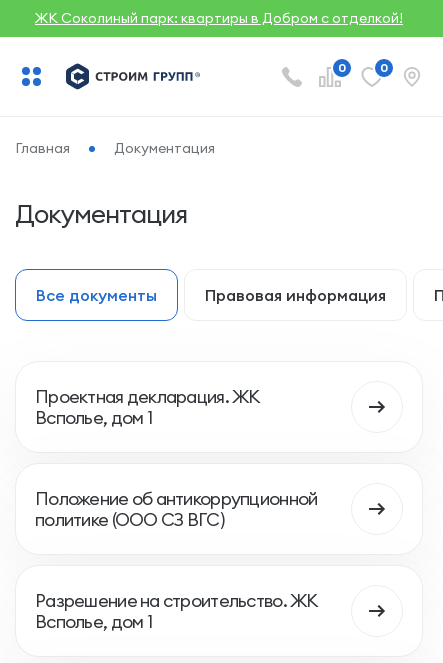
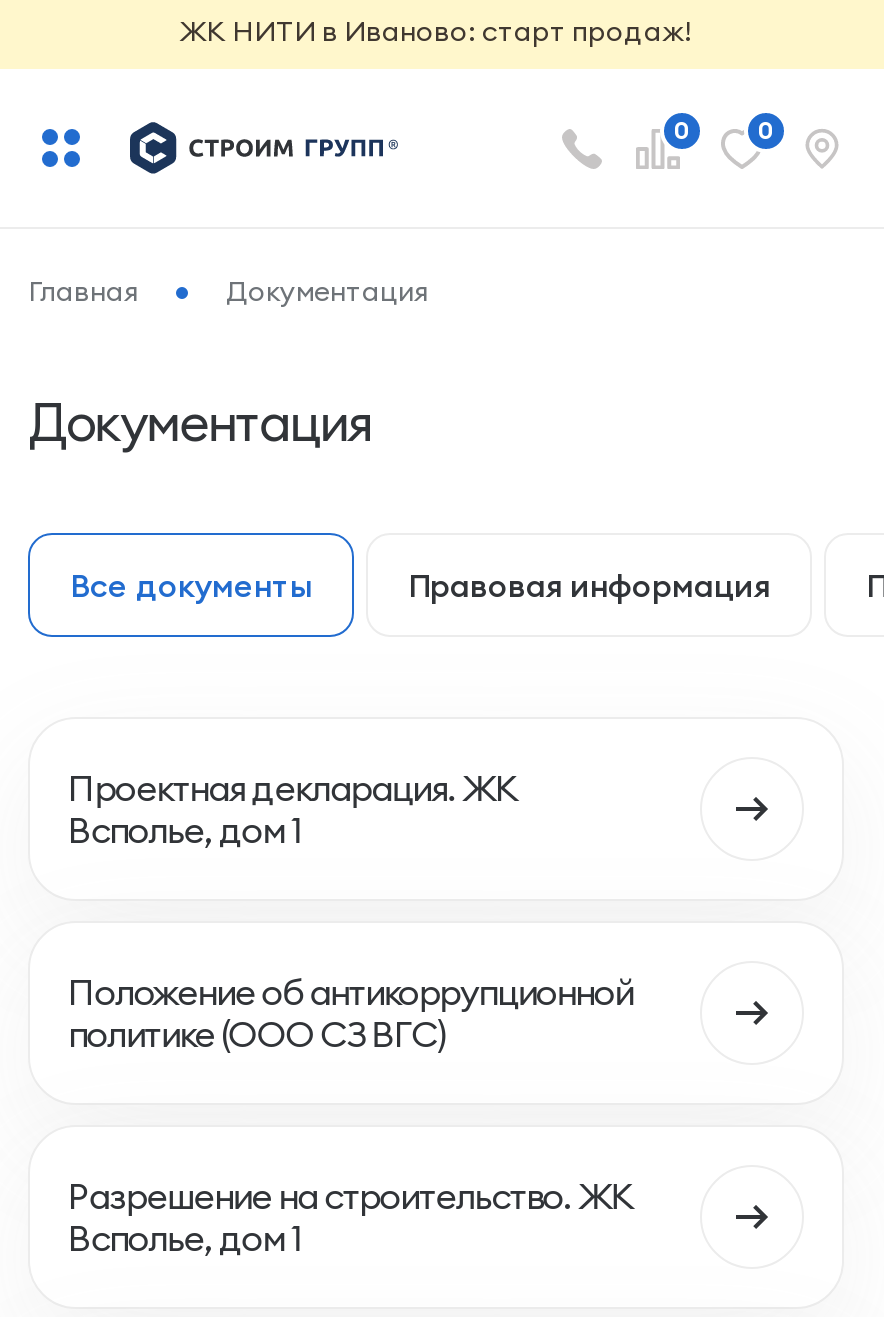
[35,9,403,27] ЖК Соколиный парк: квартиры в Добром с отделкой! -> [180,13,692,49] ЖК НИТИ в Иваново: старт продаж!

